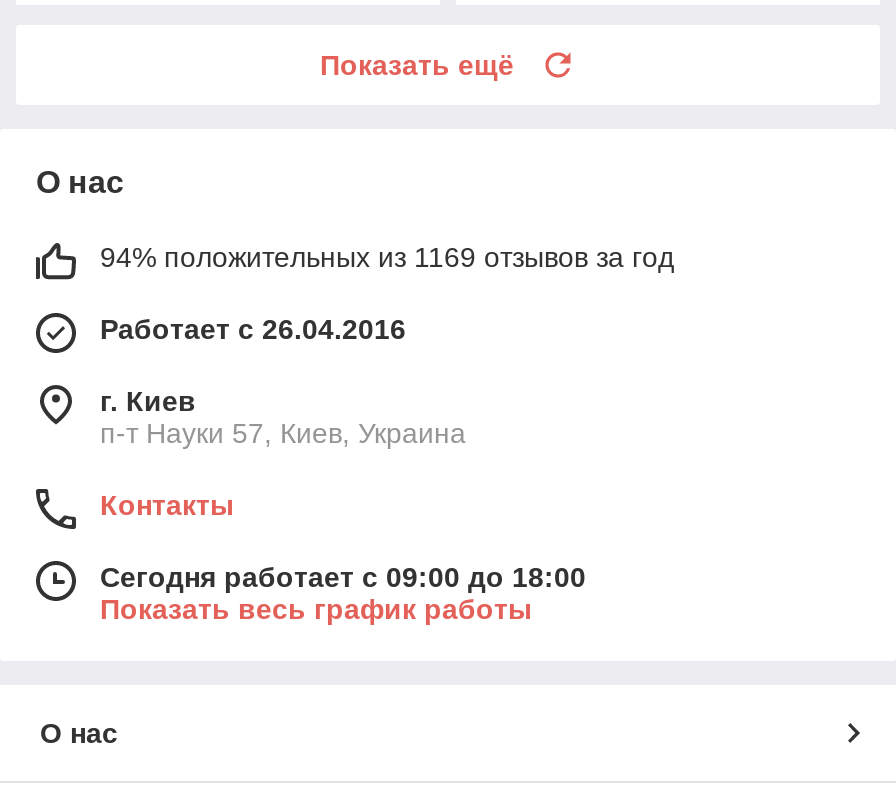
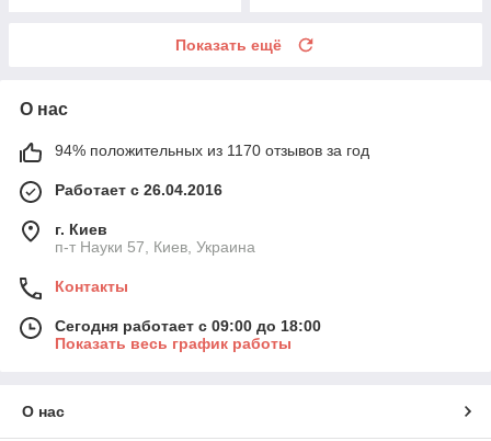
[100,241,674,273] 94% положительных из 1169 отзывов за год -> [55,141,369,159] 94% положительных из 1170 отзывов за год

